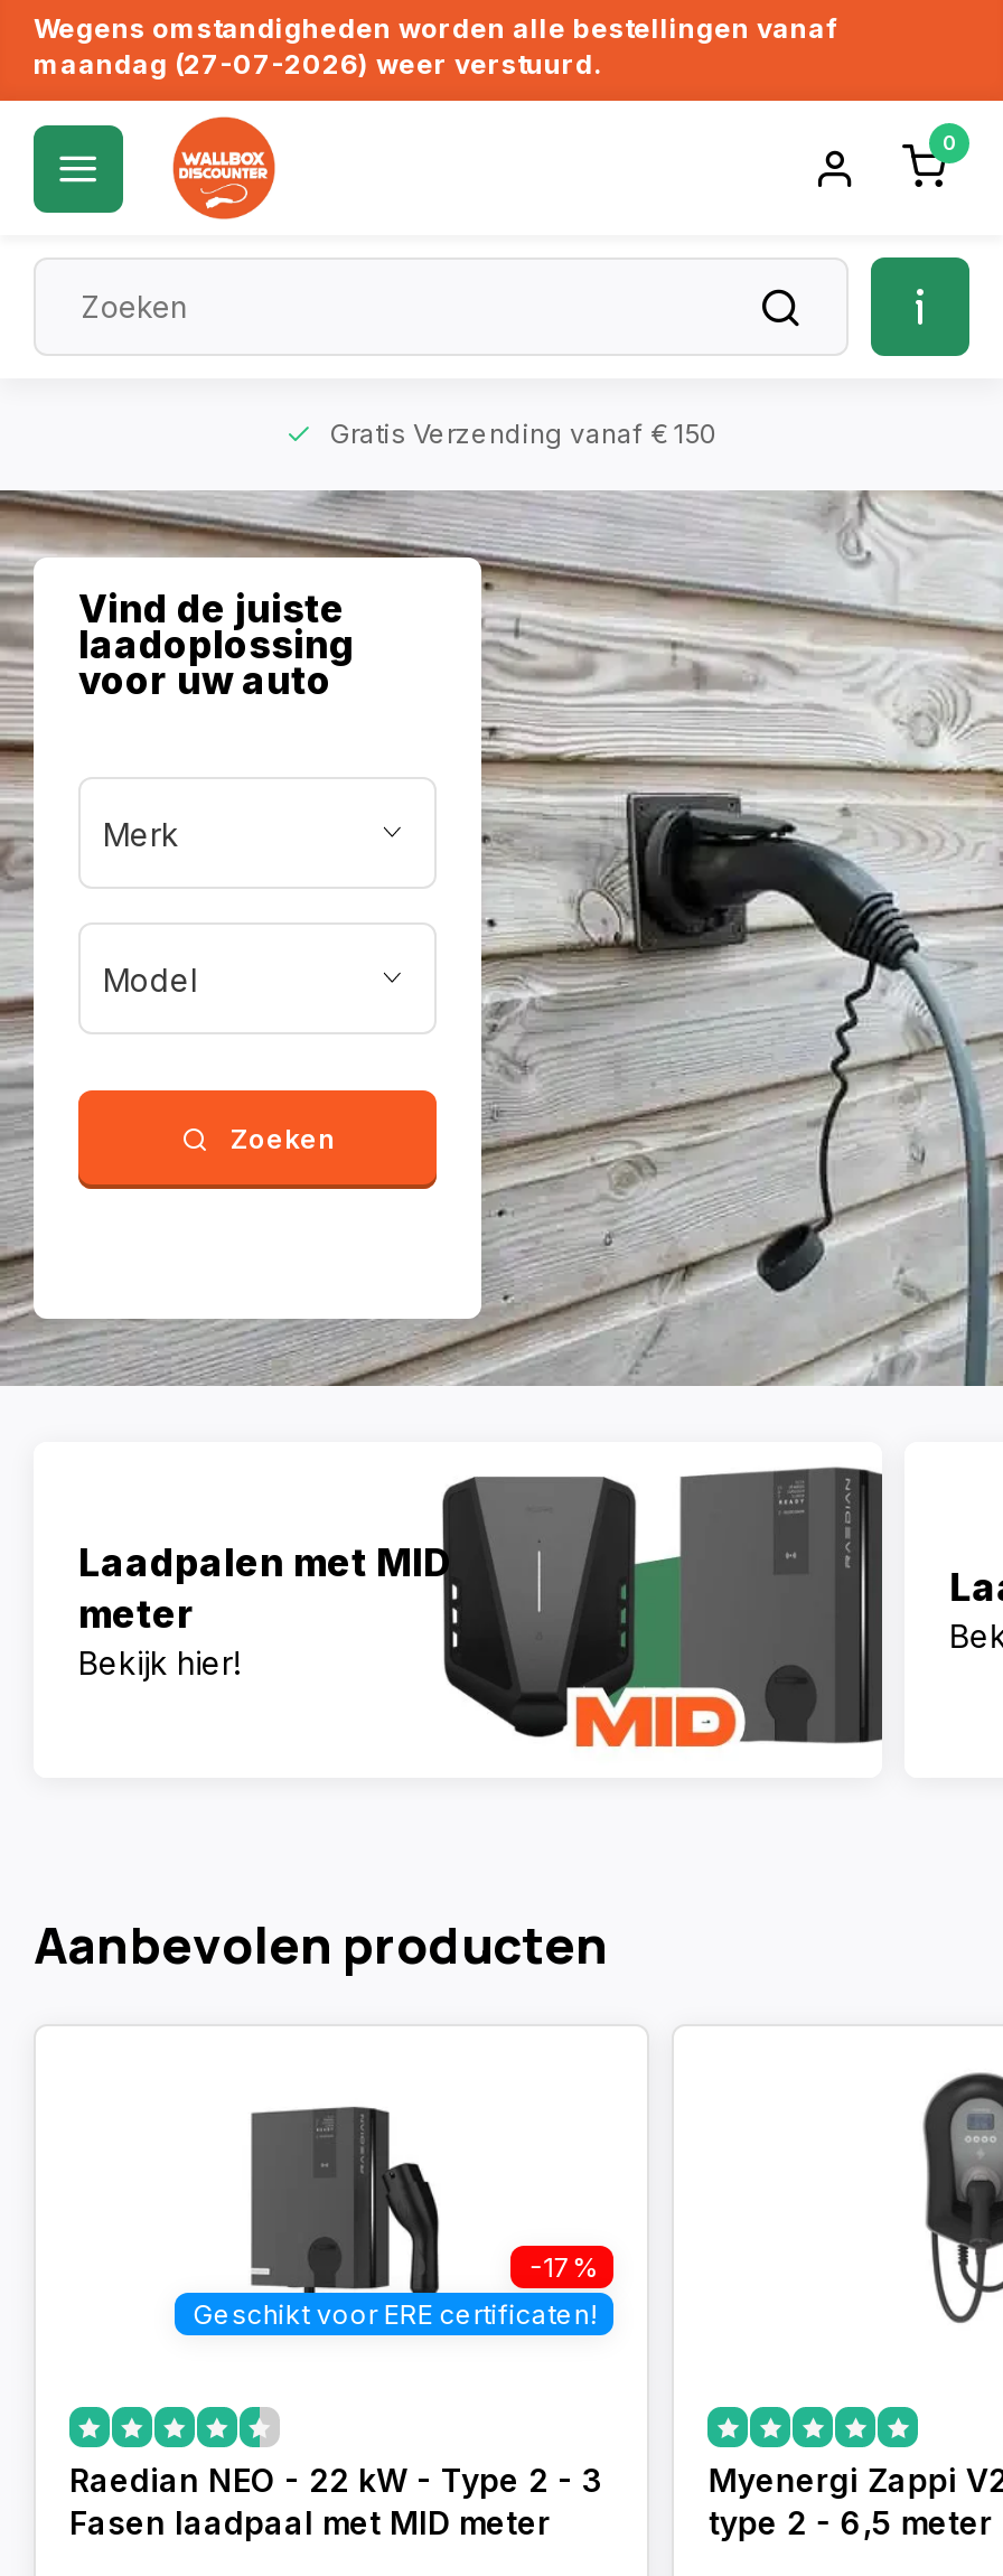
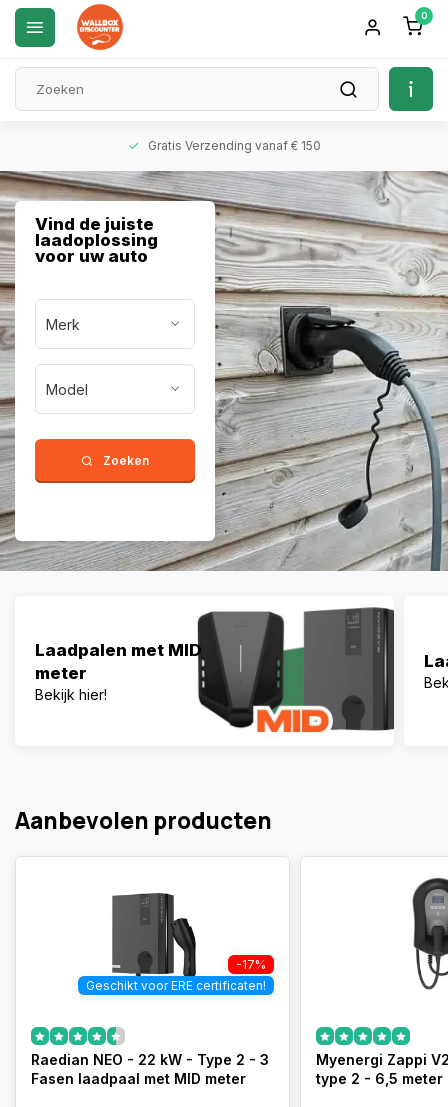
[34,11,837,81] Wegens omstandigheden worden alle bestellingen vanaf | maandag (27-07-2026) weer verstuurd. -> none

